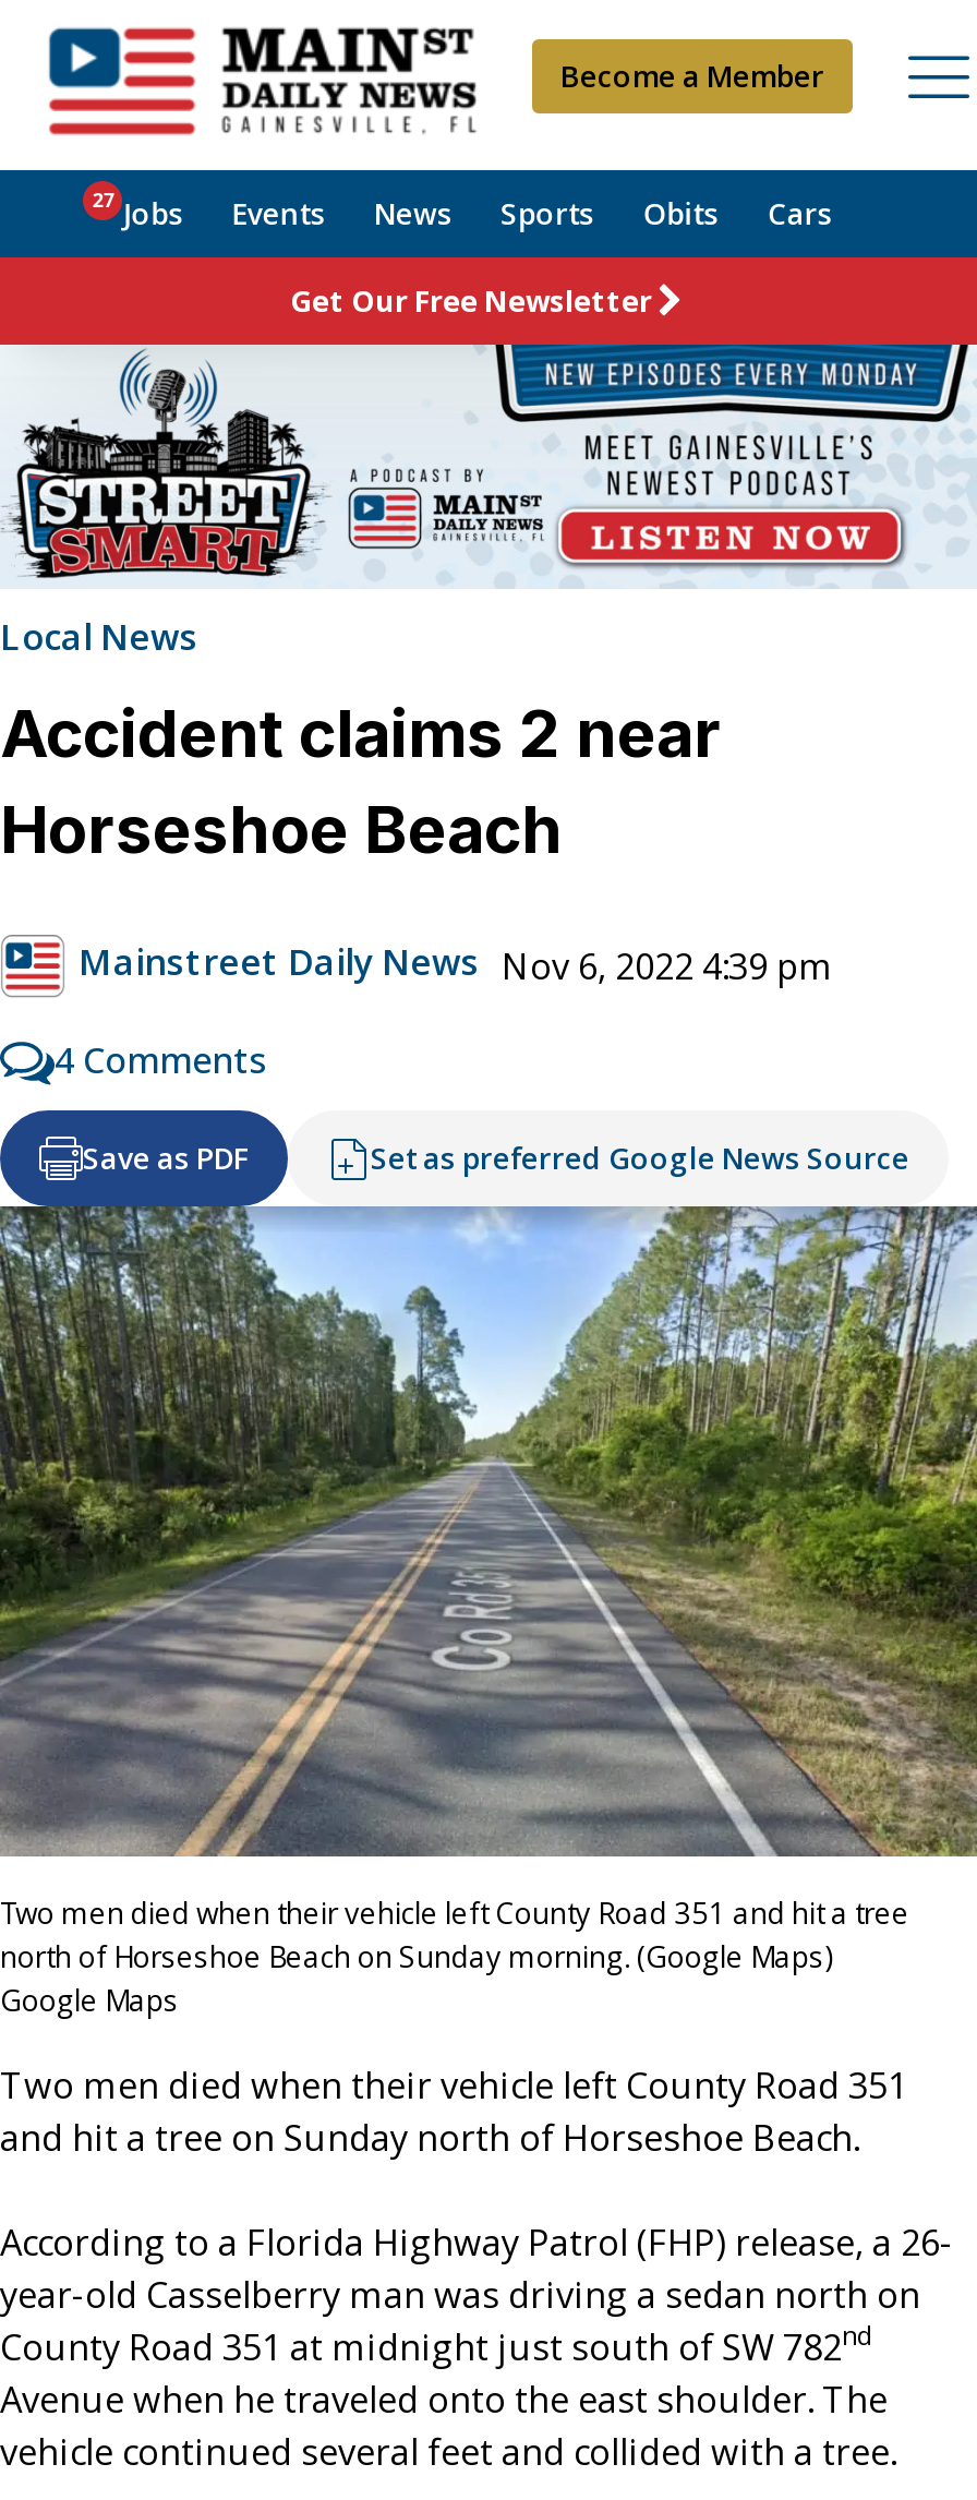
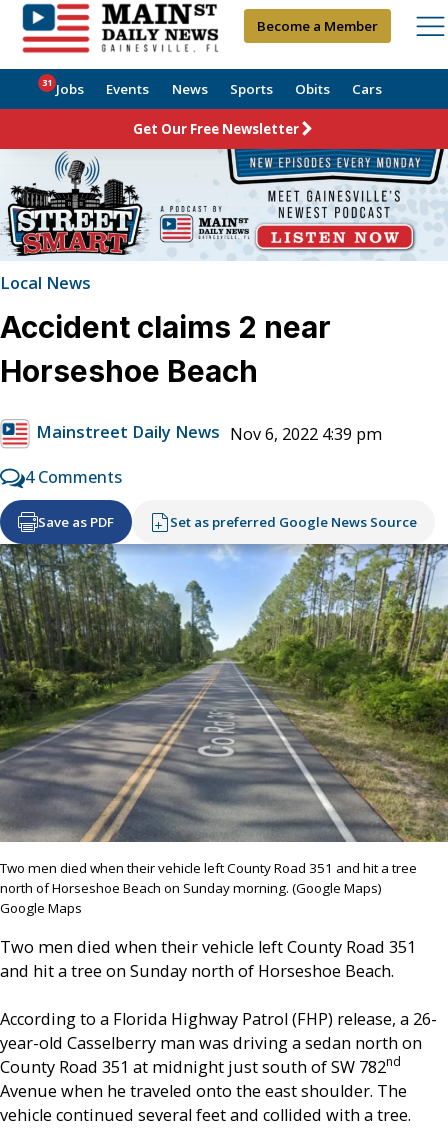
[92,185,833,233] 27 Jobs Events News Sports Obits Cars -> [42,76,382,98] 31 Jobs Events News Sports Obits Cars

